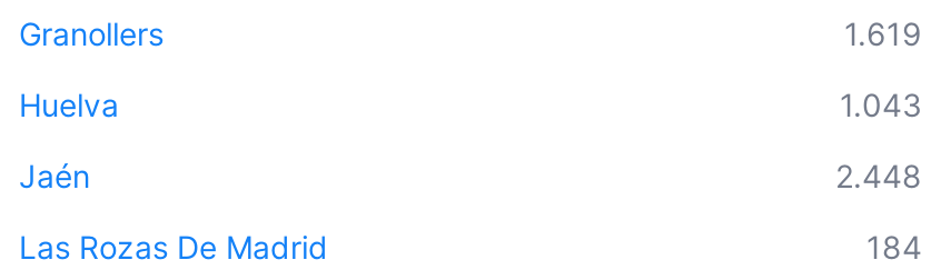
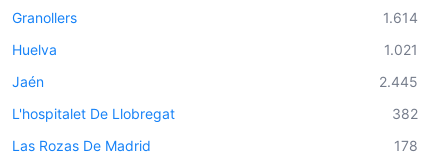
[844,14,922,51] 1.619 -> [383,9,418,26] 1.614
[840,85,922,122] 1.043 -> [384,41,418,58] 1.021
[835,156,922,194] 2.448 -> [12,73,418,122] 2.445 | L'hospitalet De Llobregat | 382
[866,227,922,265] 184 -> [394,137,418,154] 178

